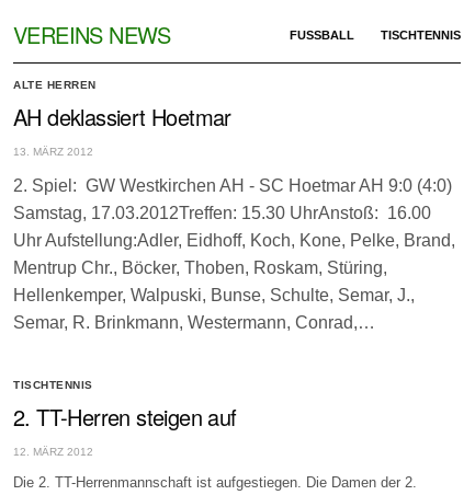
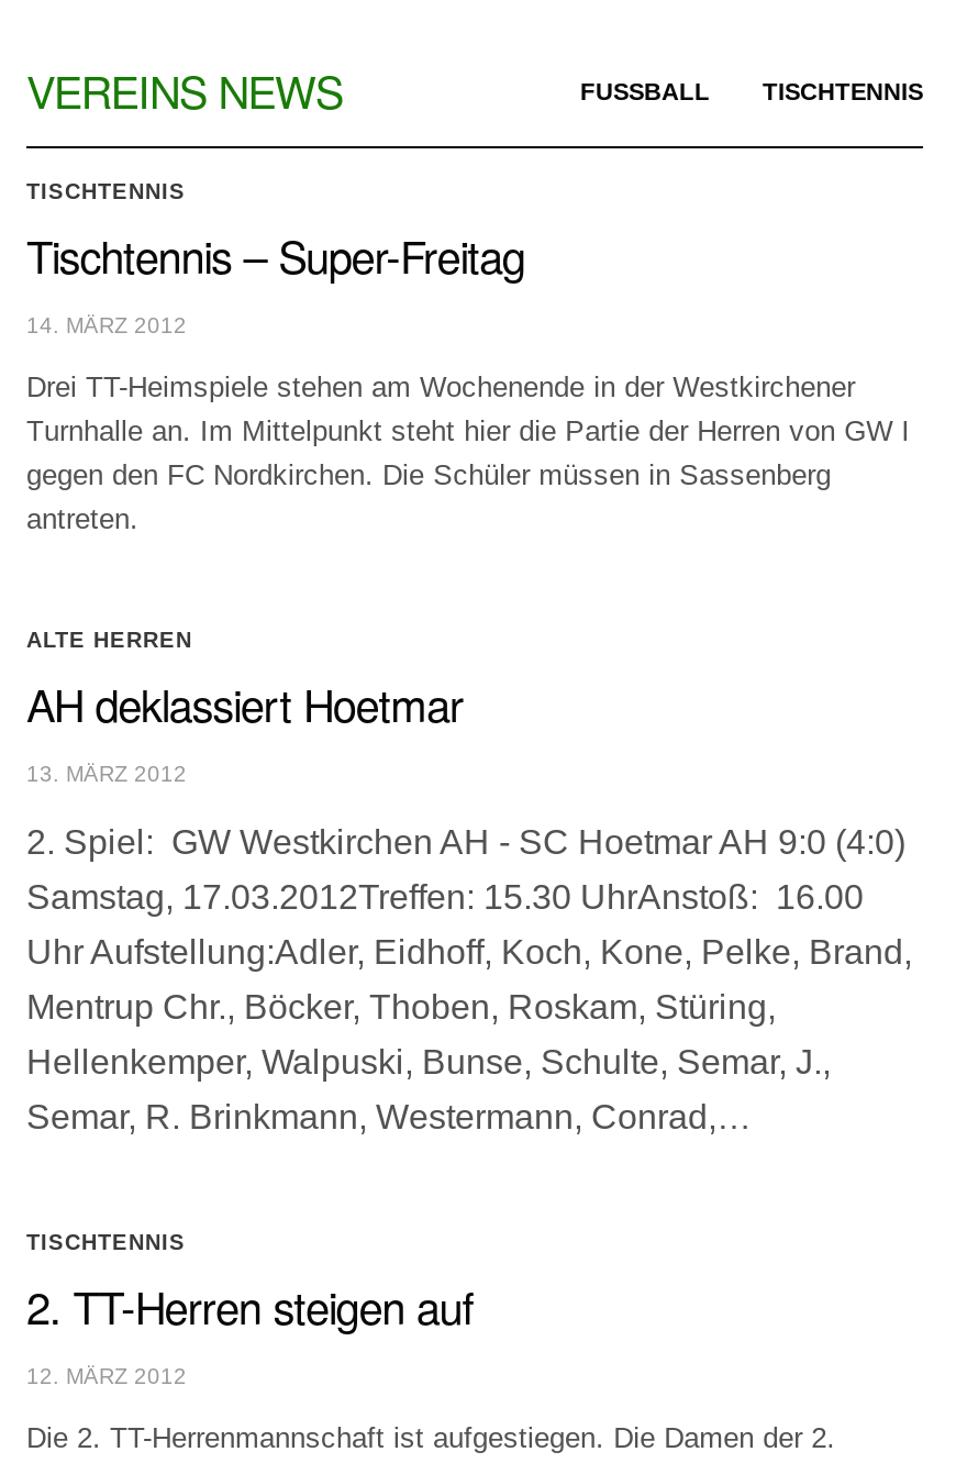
none -> [26,179,910,535] TISCHTENNIS | Tischtennis – Super-Freitag | 14. MÄRZ 2012 | Drei TT-Heimspiele stehen am Wochenende in der Westkirchener | Turnhalle an. Im Mittelpunkt steht hier die Partie der Herren von GW I | gegen den FC Nordkirchen. Die Schüler müssen in Sassenberg | antreten.

